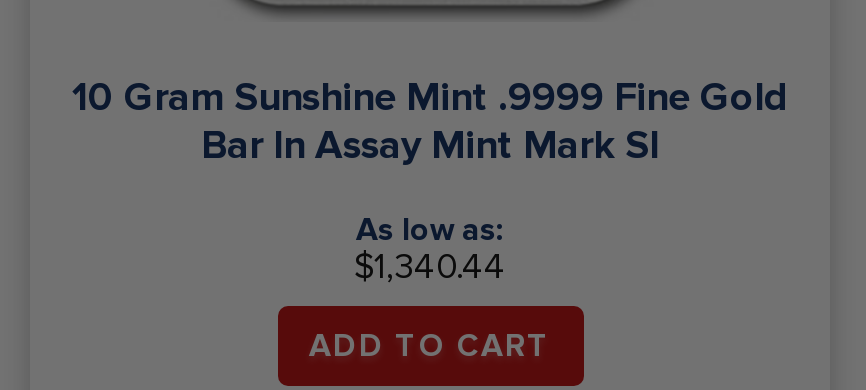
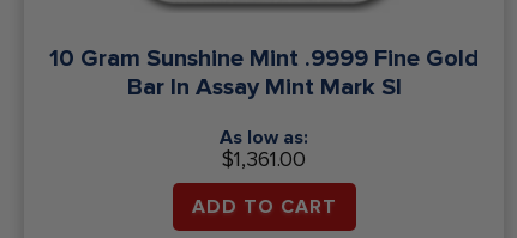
[354,250,506,286] $1,340.44 -> [222,149,306,171] $1,361.00

